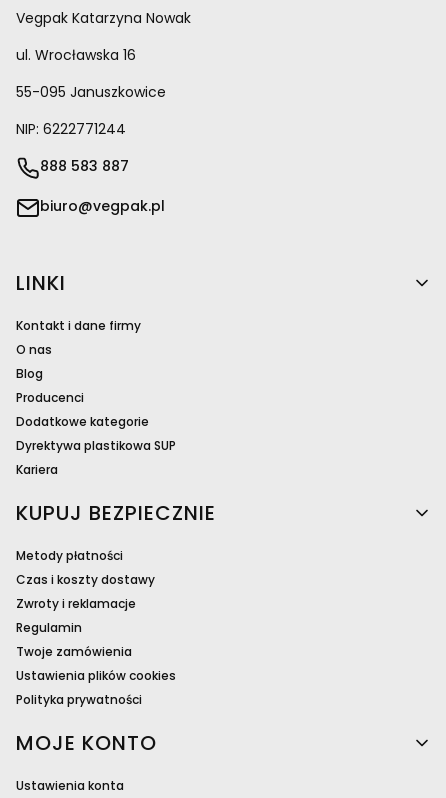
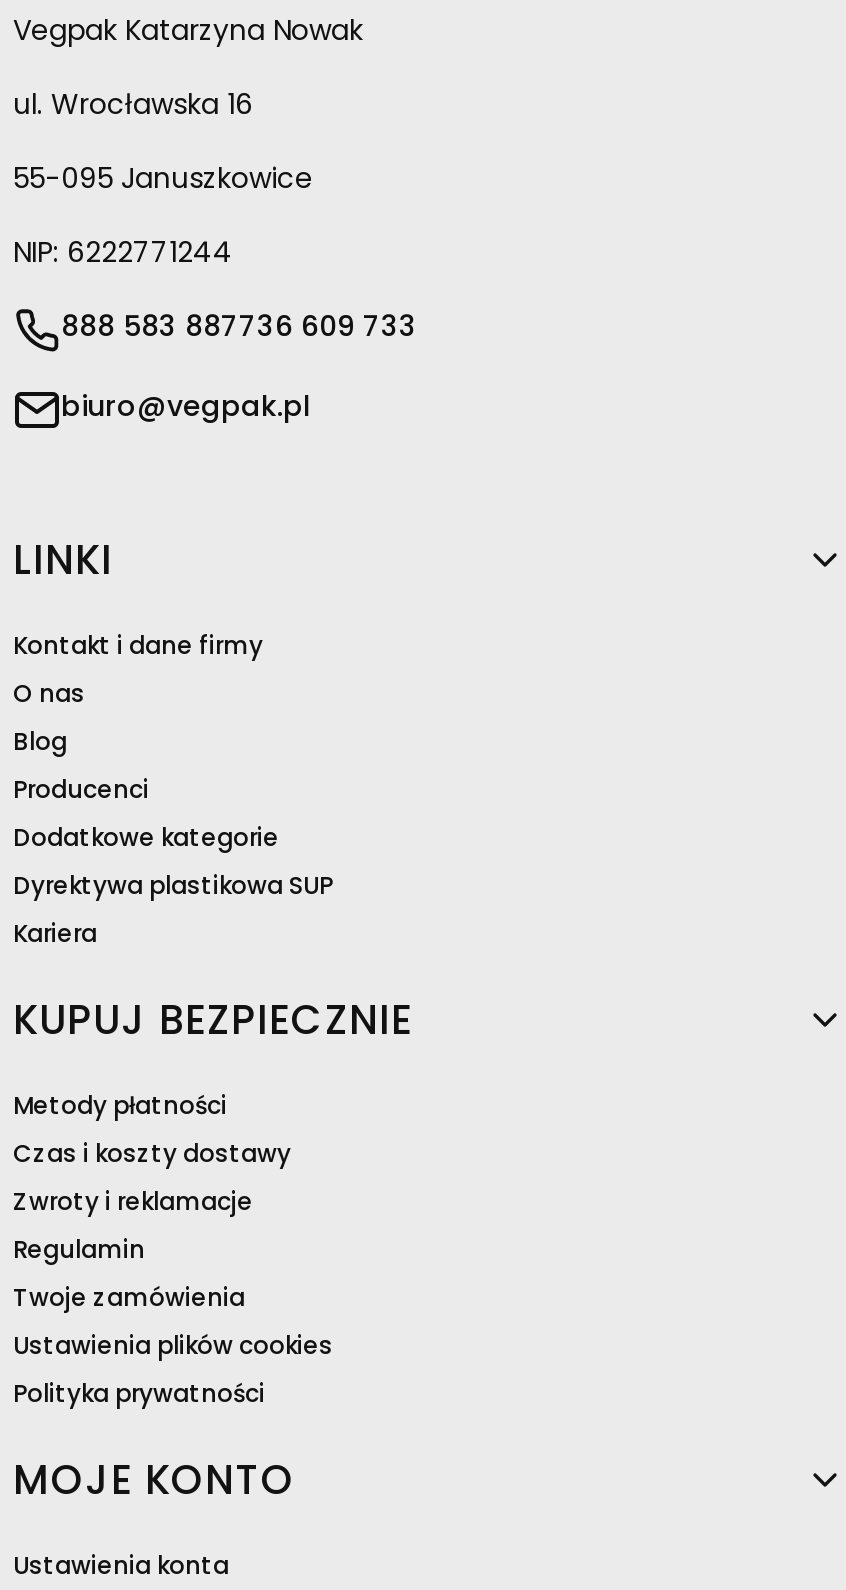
[40,155,129,175] 888 583 887 -> [61,305,417,345] 888 583 887736 609 733

